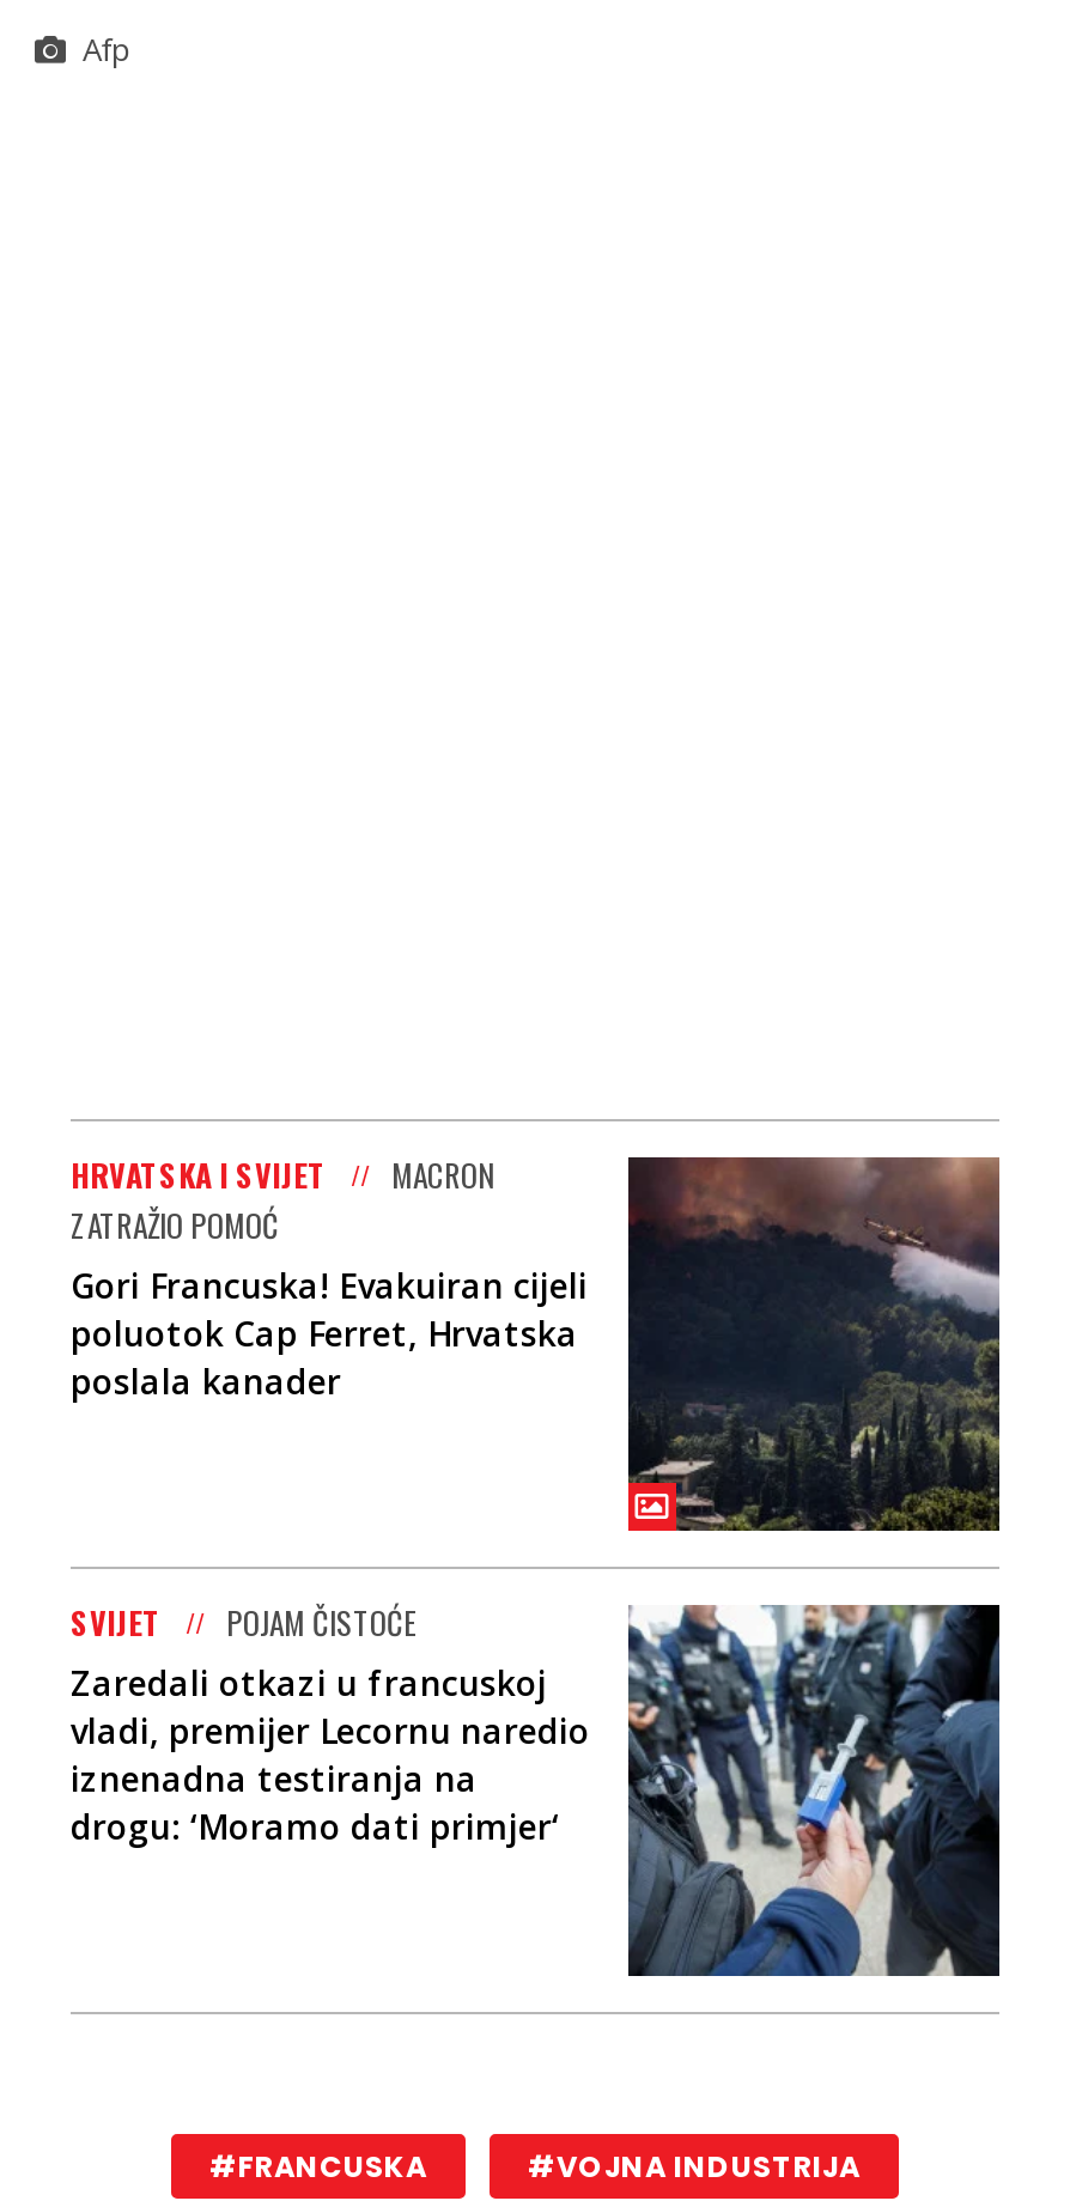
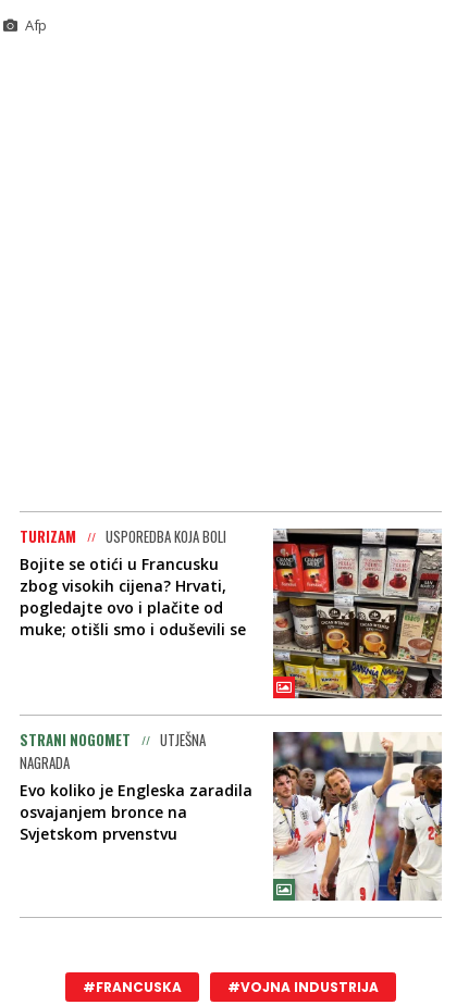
[71,1151,1002,1533] [image] | HRVATSKA I SVIJET | MACRON | ZATRAŽIO POMOĆ | Gori Francuska! Evakuiran cijeli | poluotok Cap Ferret, Hrvatska | poslala kanader -> [20,526,443,699] [image] | TURIZAM | USPOREDBA KOJA BOLI | Bojite se otići u Francusku | zbog visokih cijena? Hrvati, | pogledajte ovo i plačite od | muke; otišli smo i oduševili se
[71,1597,1002,1978] [image] | SVIJET | POJAM ČISTOĆE | Zaredali otkazi u francuskoj | vladi, premijer Lecornu naredio | iznenadna testiranja na | drogu: ‘Moramo dati primjer‘ -> [20,728,443,902] [image] | STRANI NOGOMET | UTJEŠNA | NAGRADA | Evo koliko je Engleska zaradila | osvajanjem bronce na | Svjetskom prvenstvu

